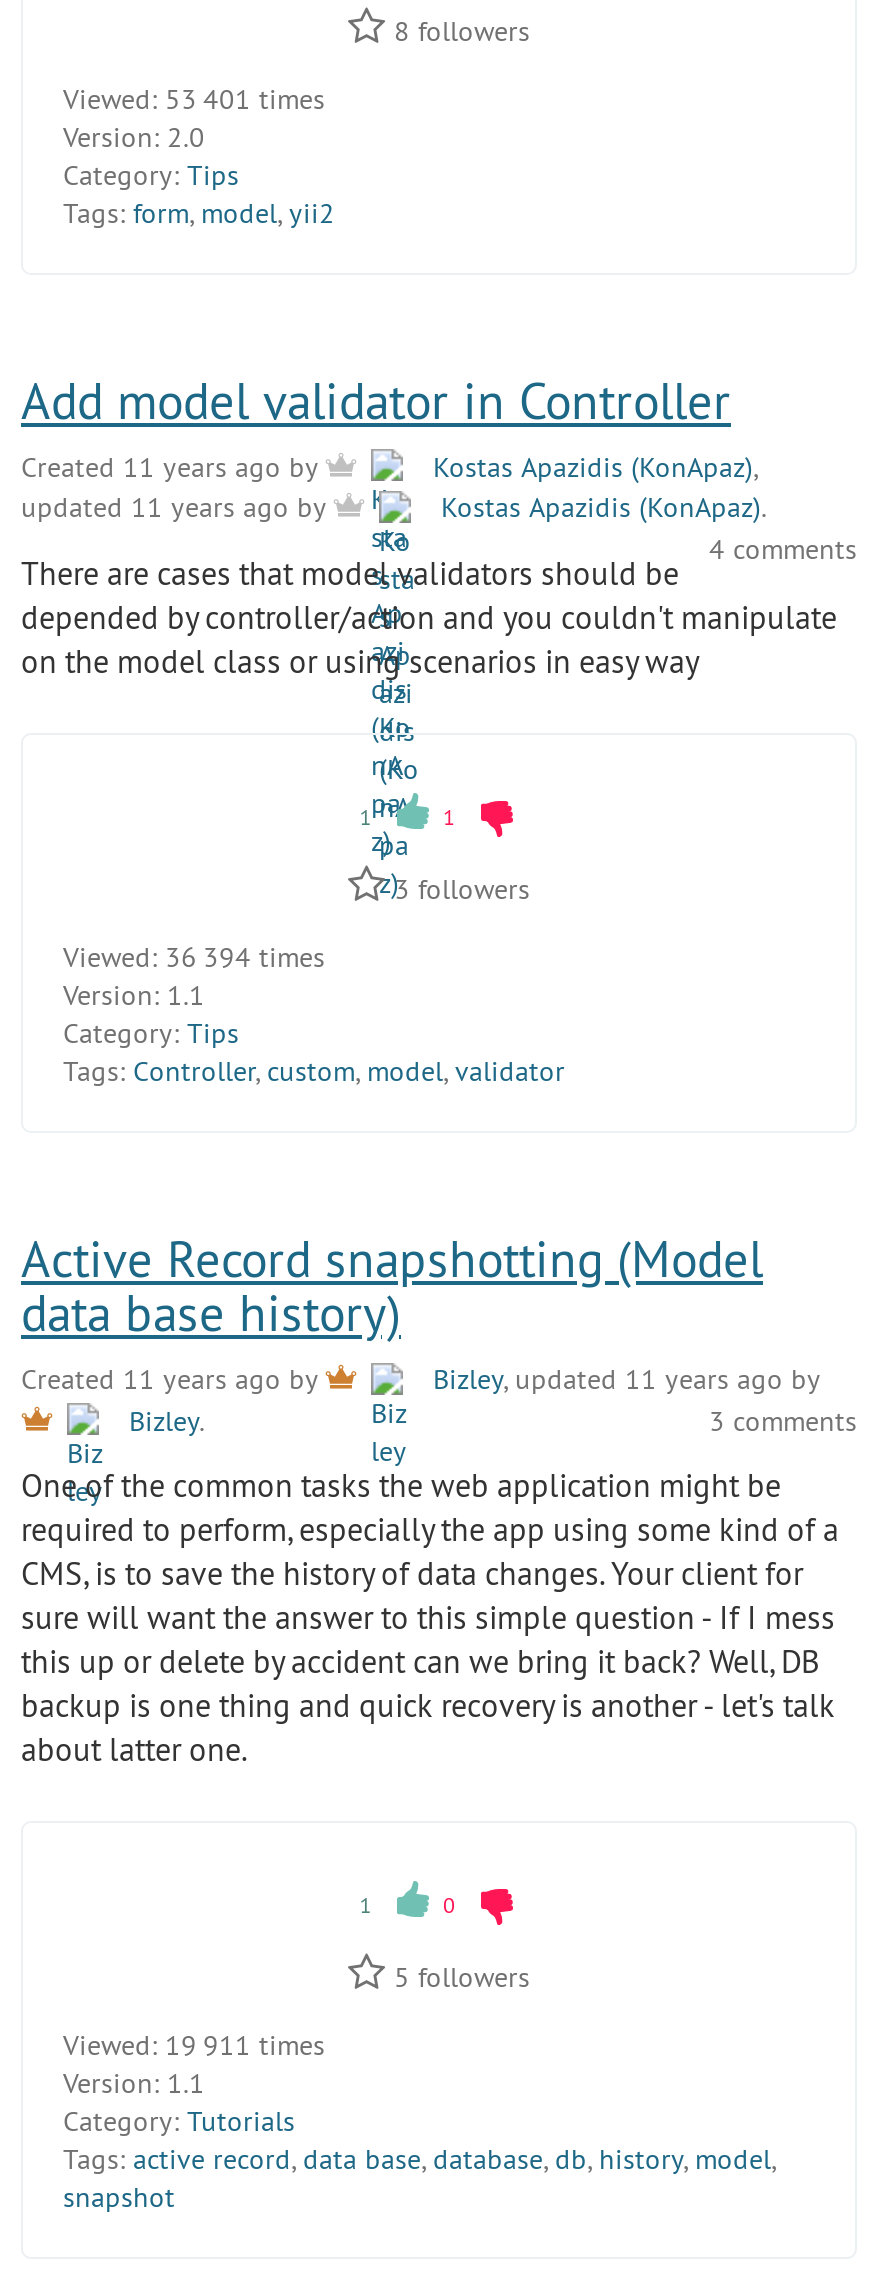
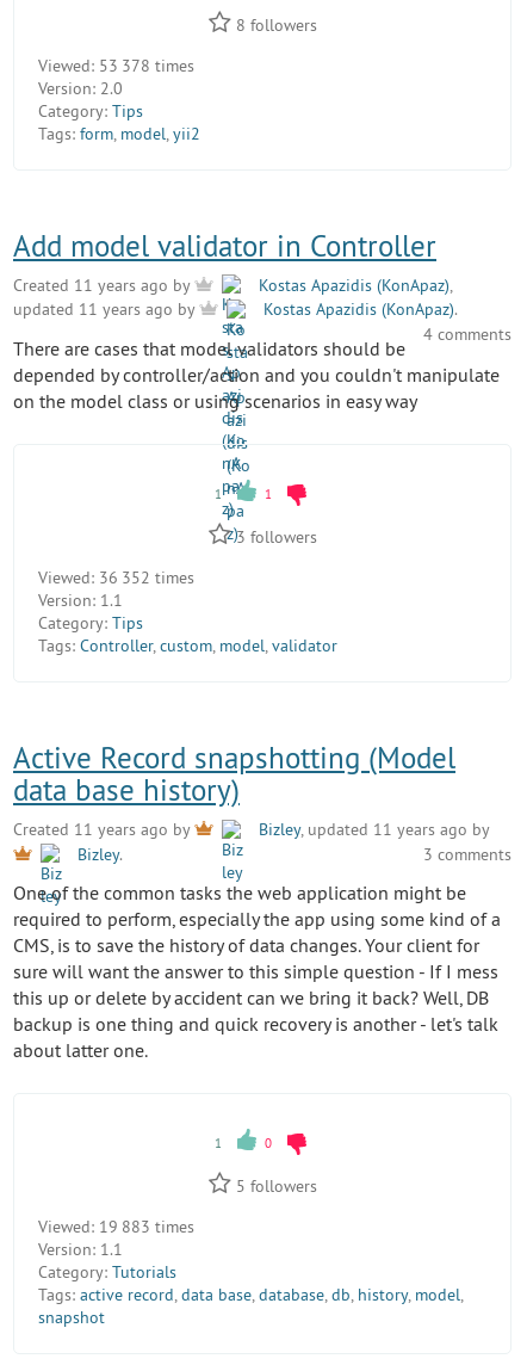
[63,80,325,116] Viewed: 53 401 times -> [38,55,194,76] Viewed: 53 378 times
[63,939,325,975] Viewed: 36 394 times -> [38,567,194,588] Viewed: 36 352 times
[63,2028,325,2064] Viewed: 19 911 times -> [38,1216,194,1238] Viewed: 19 883 times

